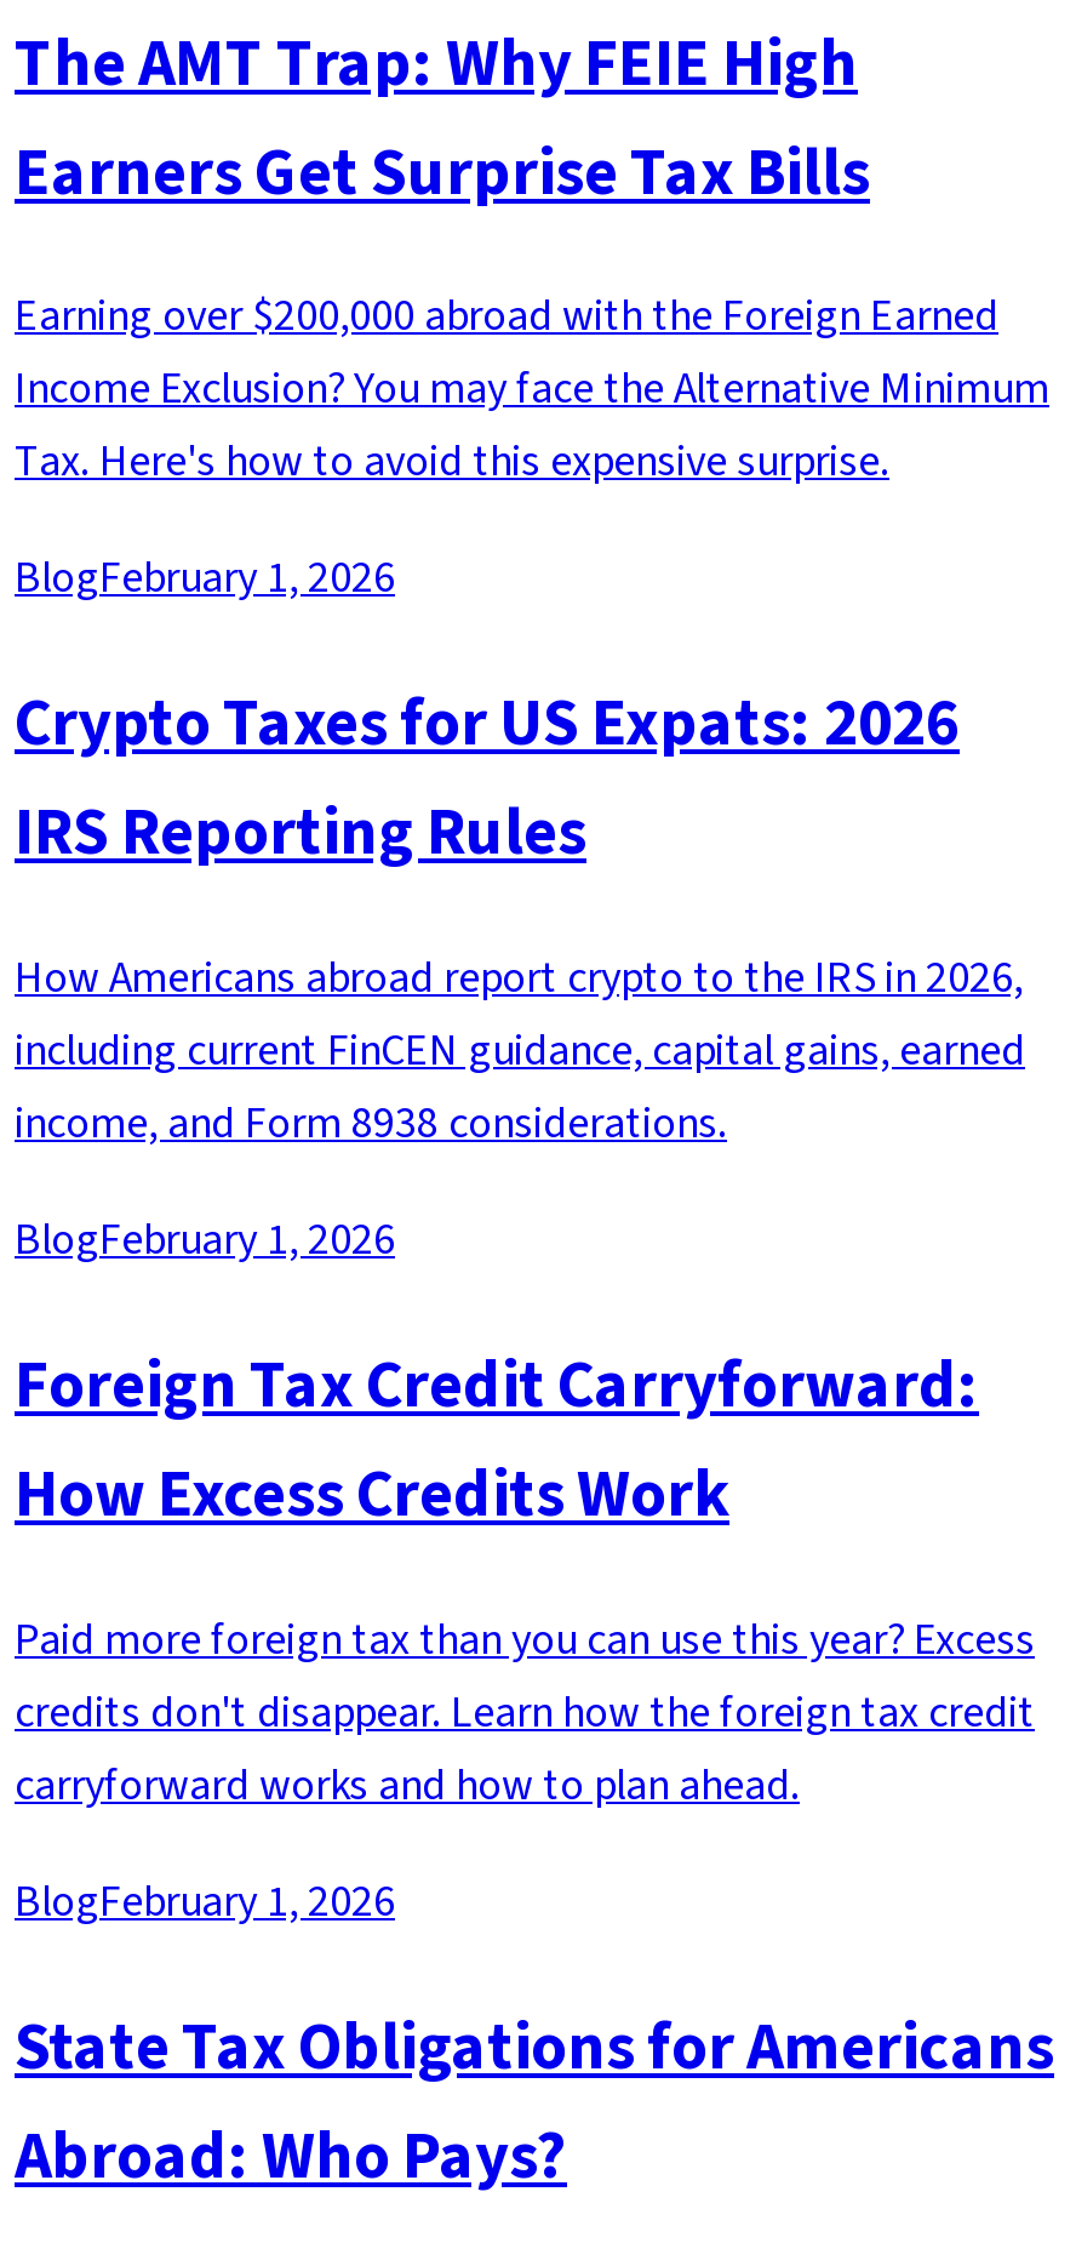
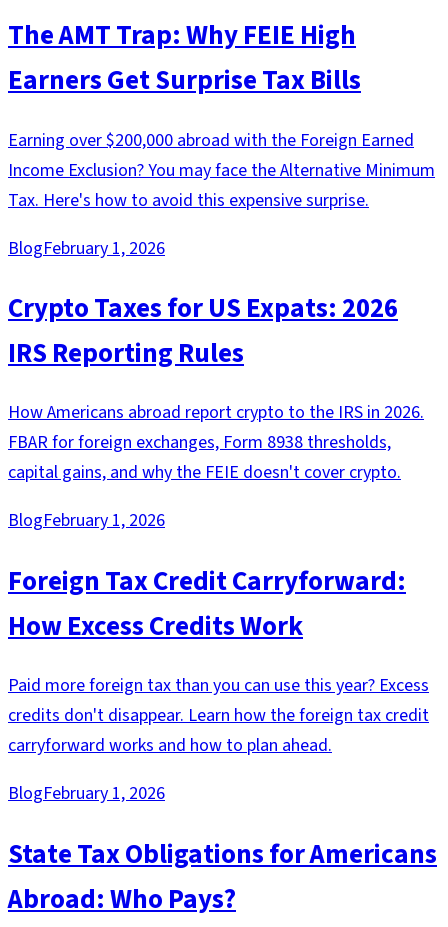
[15,948,1025,1154] How Americans abroad report crypto to the IRS in 2026, | including current FinCEN guidance, capital gains, earned | income, and Form 8938 considerations. -> [8,400,424,485] How Americans abroad report crypto to the IRS in 2026. | FBAR for foreign exchanges, Form 8938 thresholds, | capital gains, and why the FEIE doesn't cover crypto.

